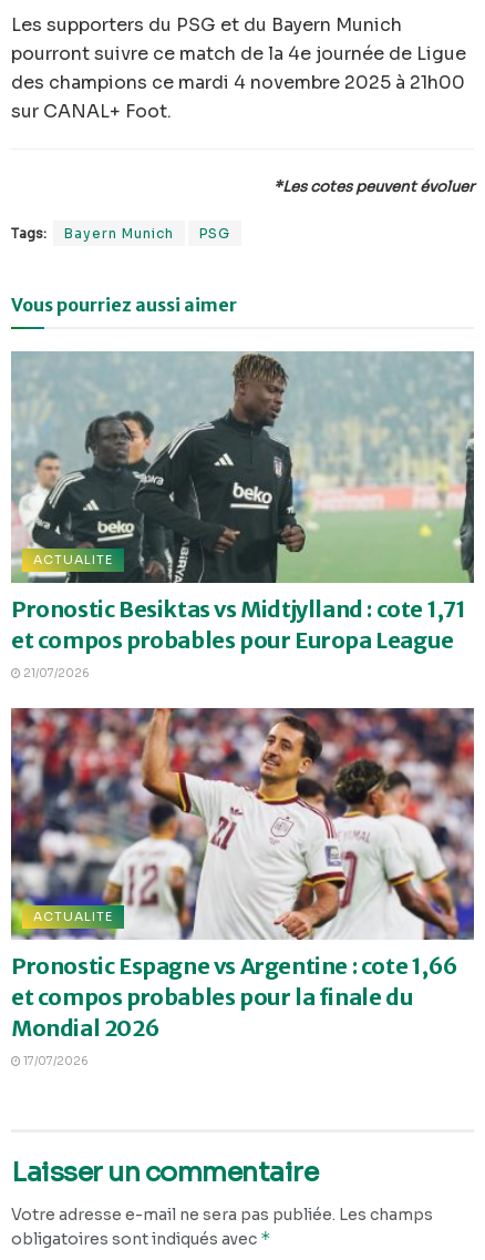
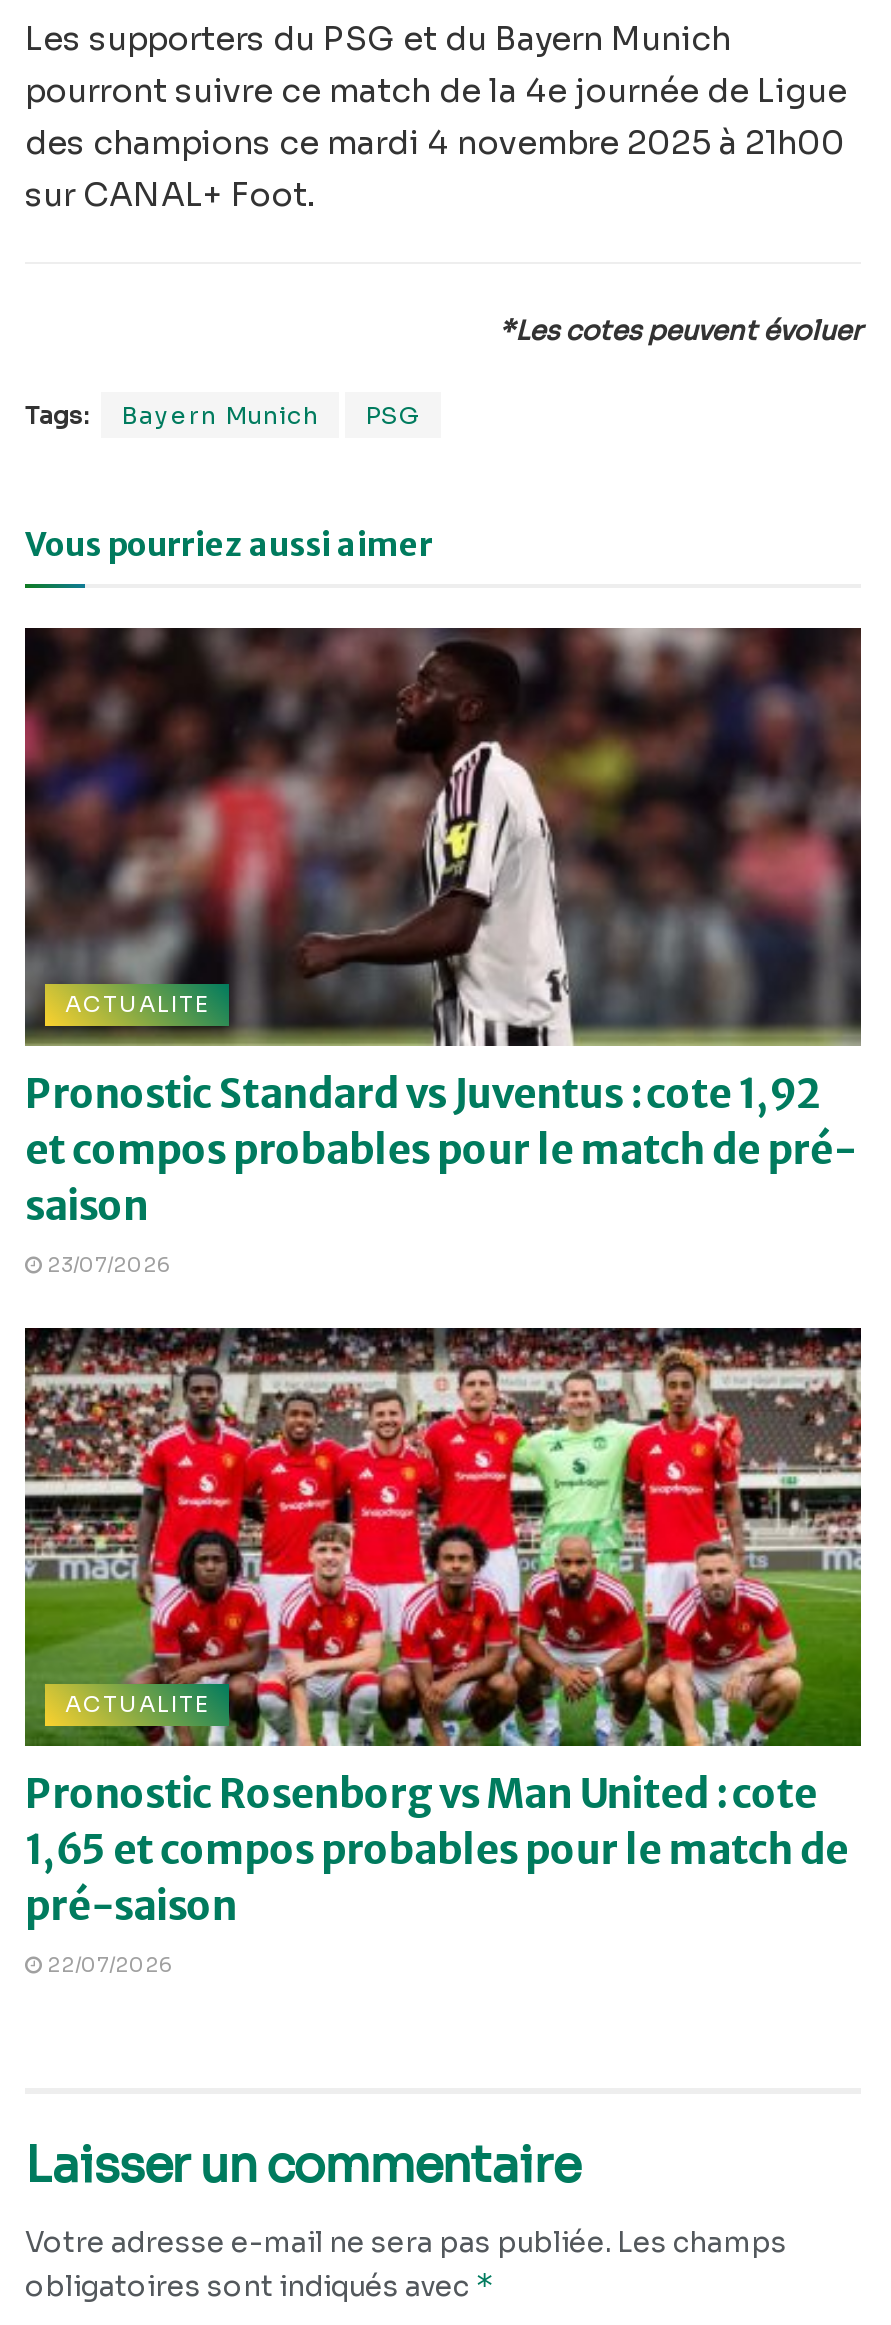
[11,351,475,681] [image] | Pronostic Besiktas vs Midtjylland : cote 1,71 | et compos probables pour Europa League | 21/07/2026 -> [23,628,861,1279] [image] | Pronostic Standard vs Juventus : cote 1,92 | et compos probables pour le match de pré- | saison | 23/07/2026
[10,707,475,1069] [image] | Pronostic Espagne vs Argentine : cote 1,66 | et compos probables pour la finale du | Mondial 2026 | 17/07/2026 -> [23,1326,863,1979] [image] | Pronostic Rosenborg vs Man United : cote | 1,65 et compos probables pour le match de | pré-saison | 22/07/2026

